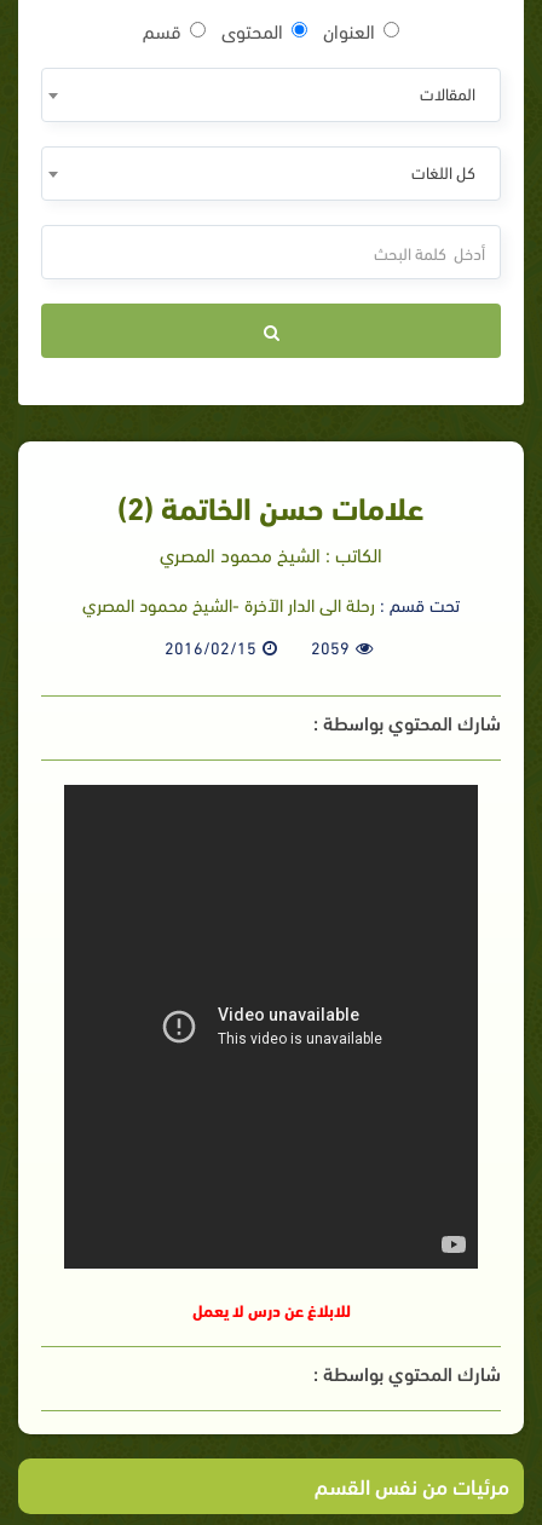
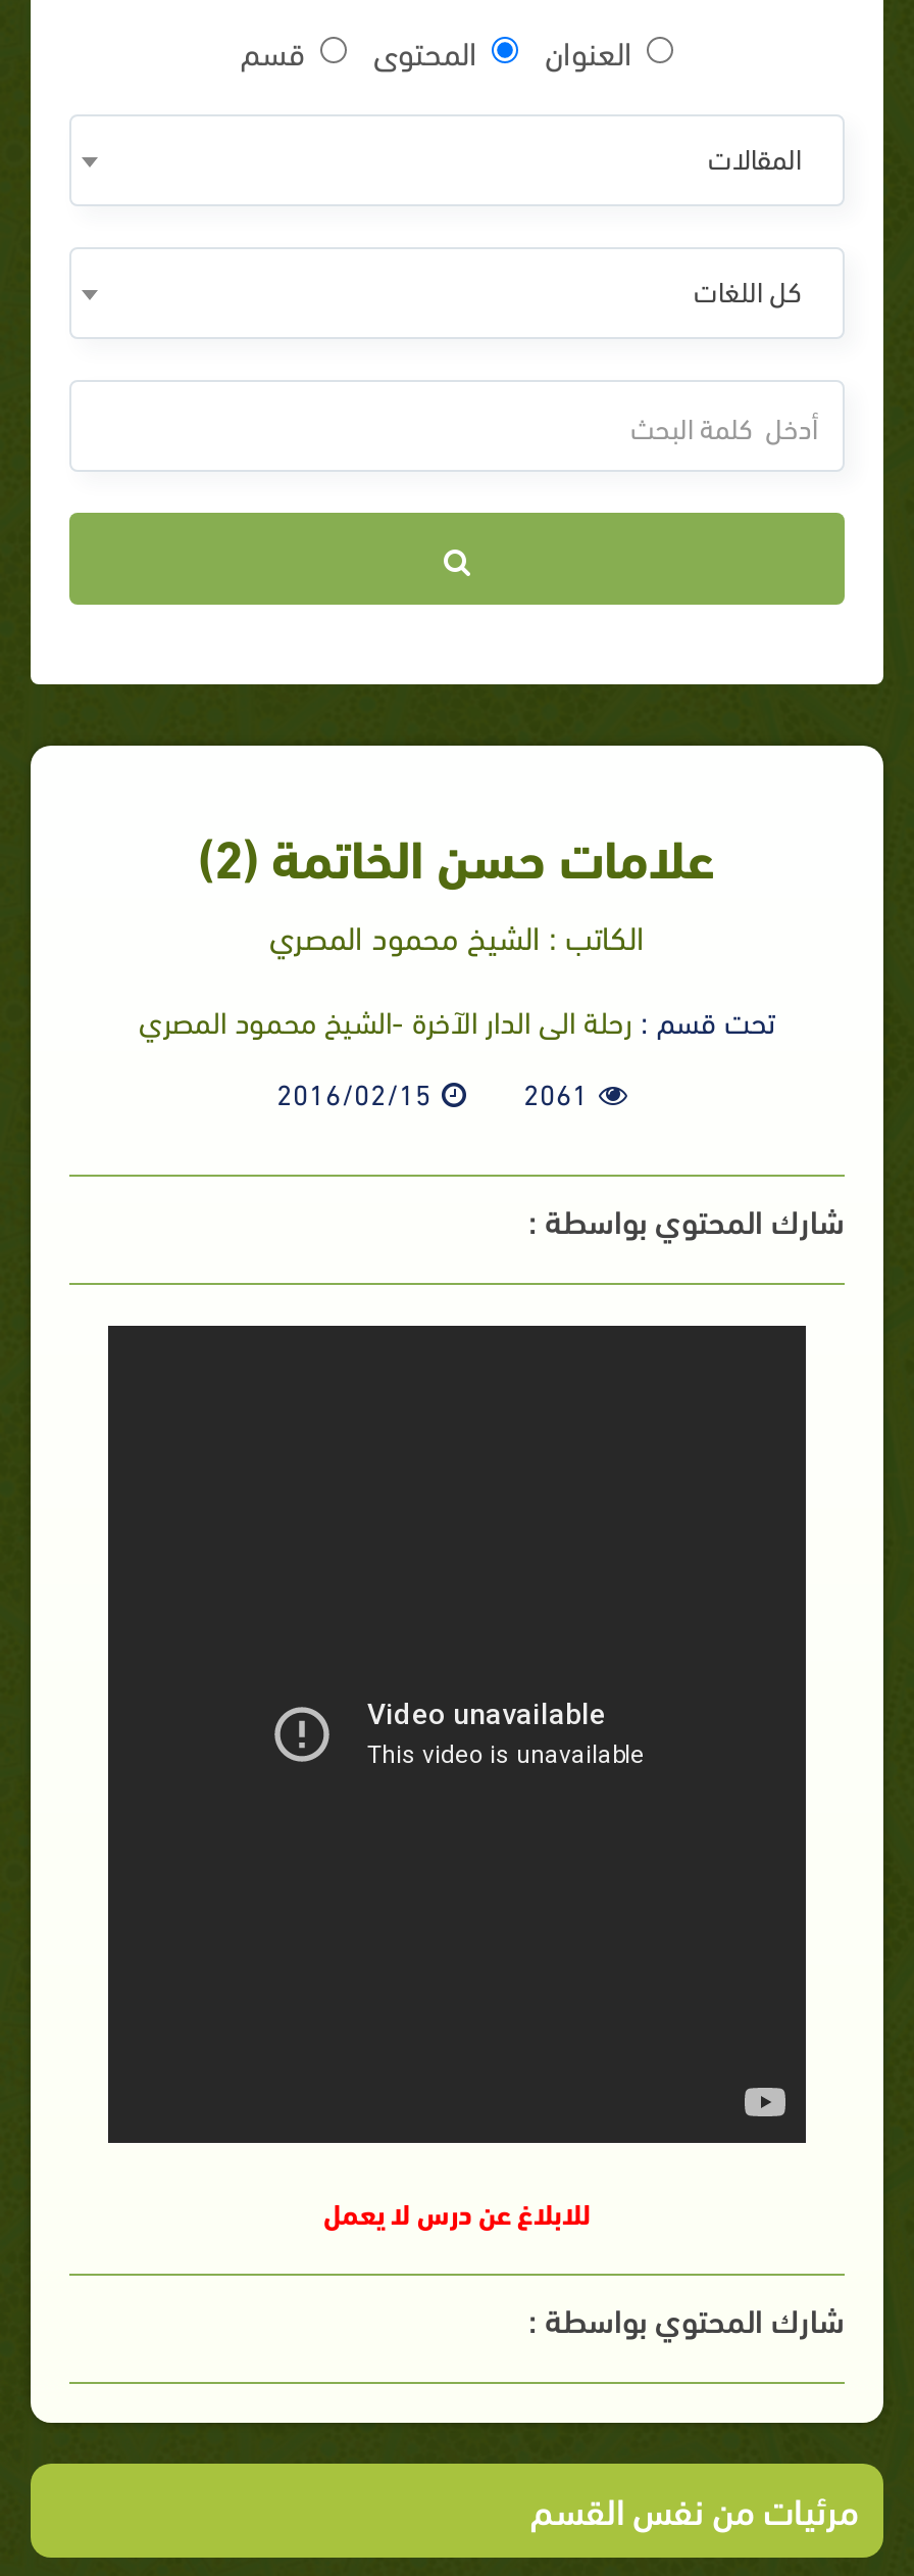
[310,634,349,659] 2059 -> [523,1070,589,1113] 2061

